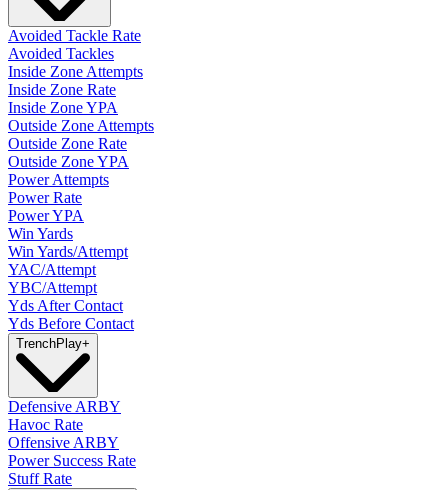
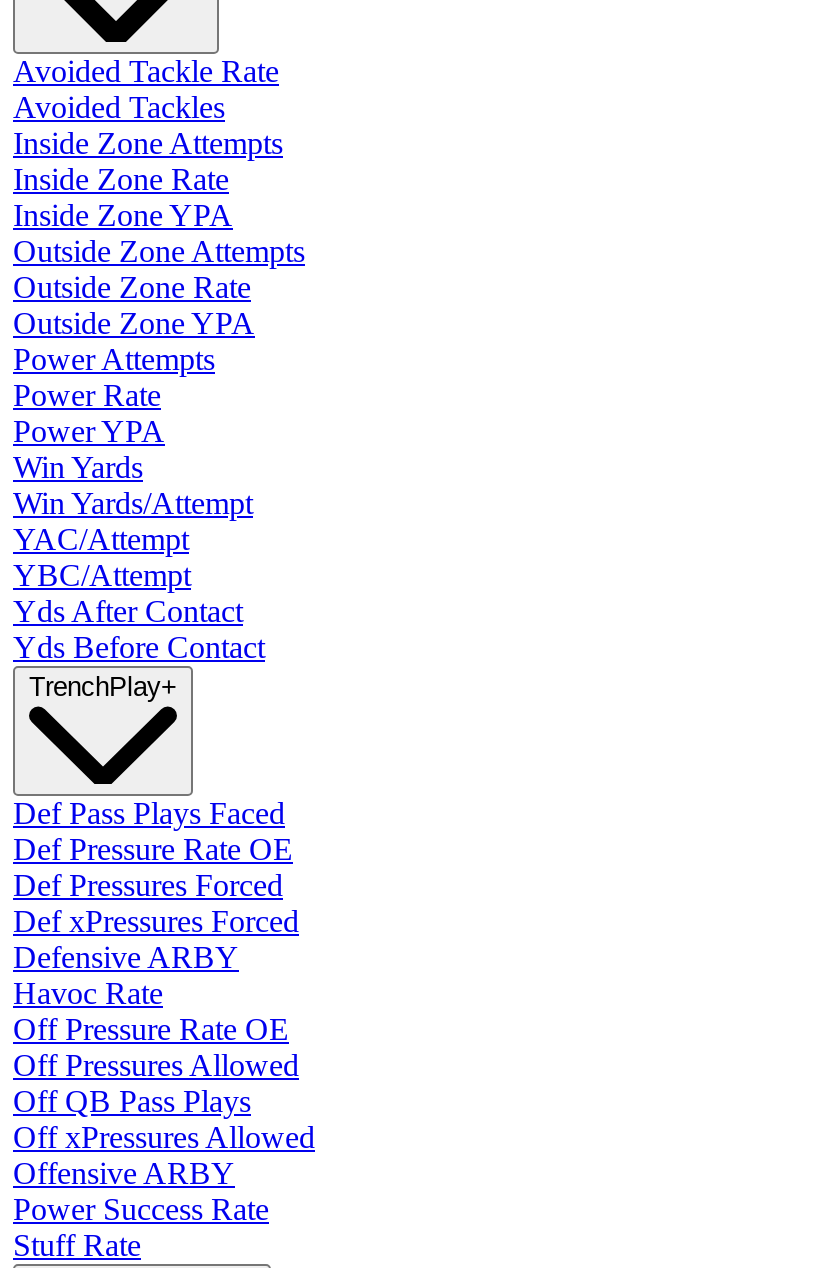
none -> [13,796,299,938] Def Pass Plays Faced | Def Pressure Rate OE | Def Pressures Forced | Def xPressures Forced
none -> [13,1012,315,1154] Off Pressure Rate OE | Off Pressures Allowed | Off QB Pass Plays | Off xPressures Allowed

